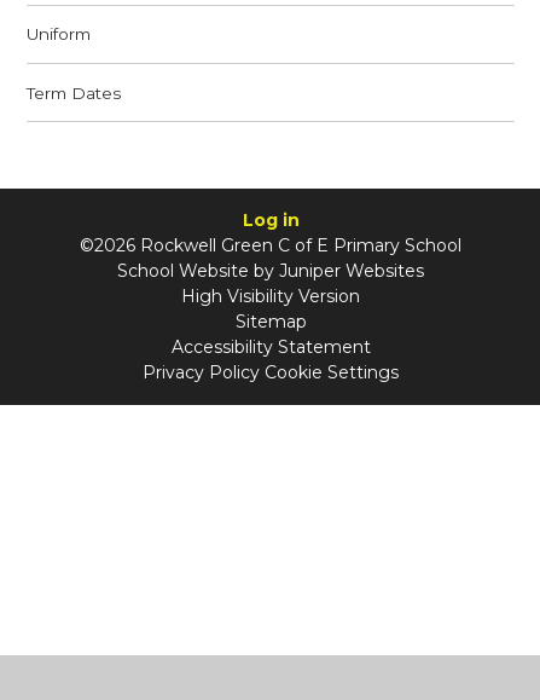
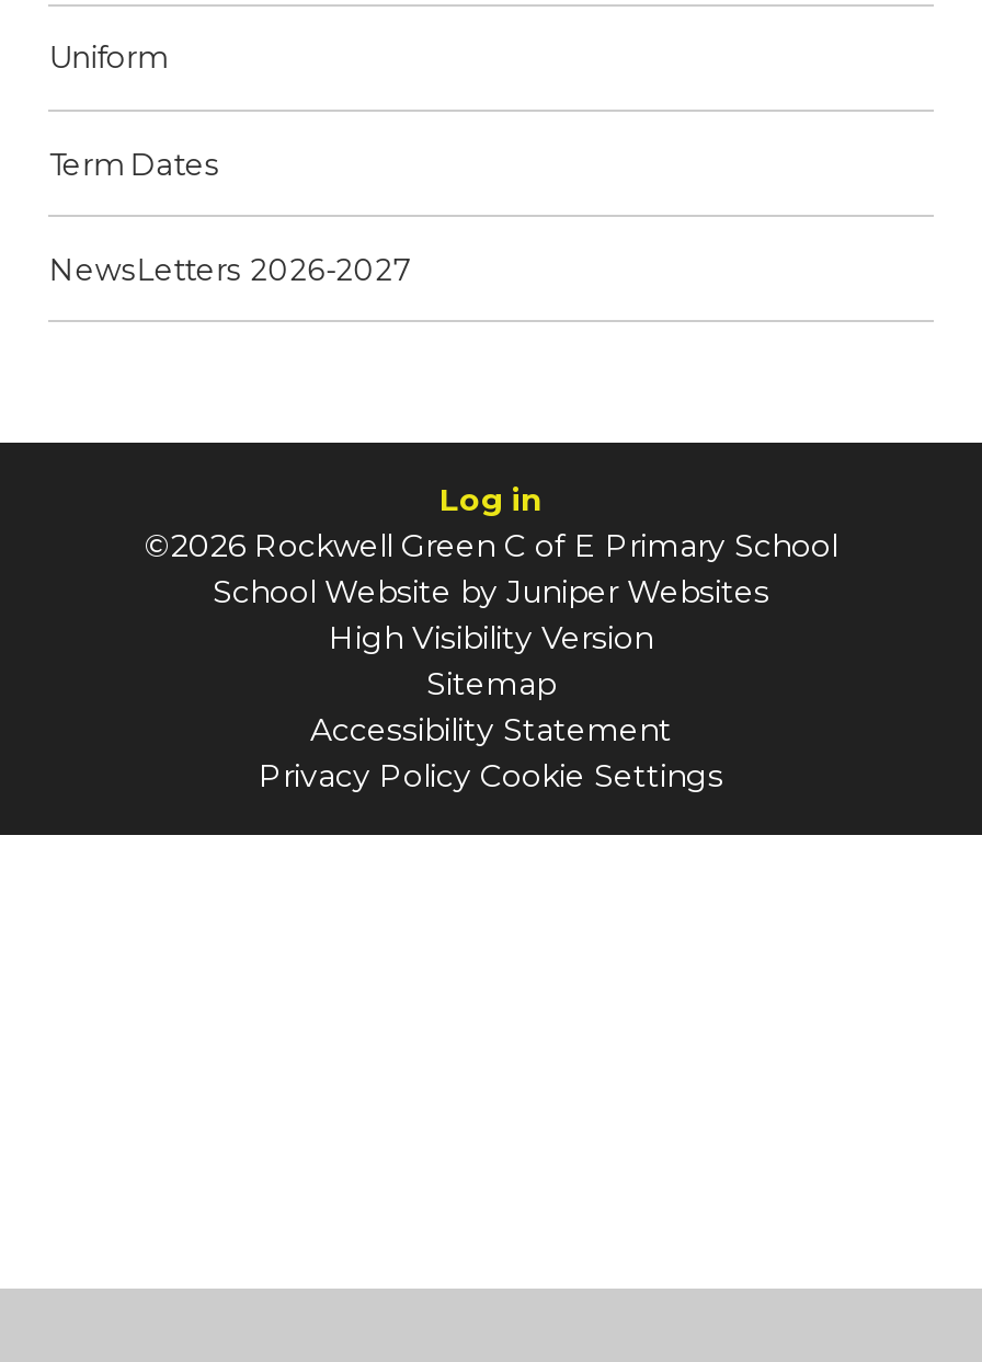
none -> [49,252,411,287] NewsLetters 2026-2027

